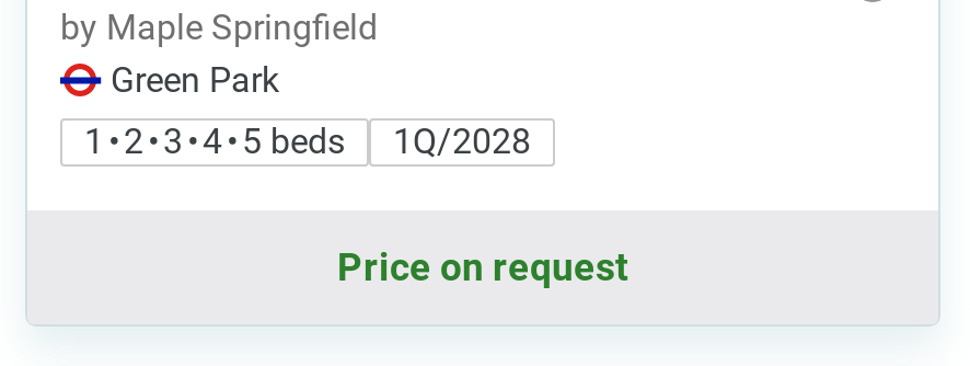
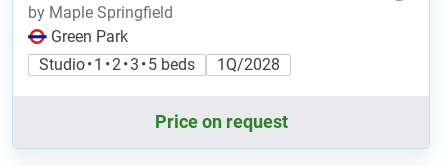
[84,119,531,161] 1 • 2 • 3 • 4 • 5 beds 1Q/2028 -> [39,54,280,73] Studio • 1 • 2 • 3 • 5 beds 1Q/2028

